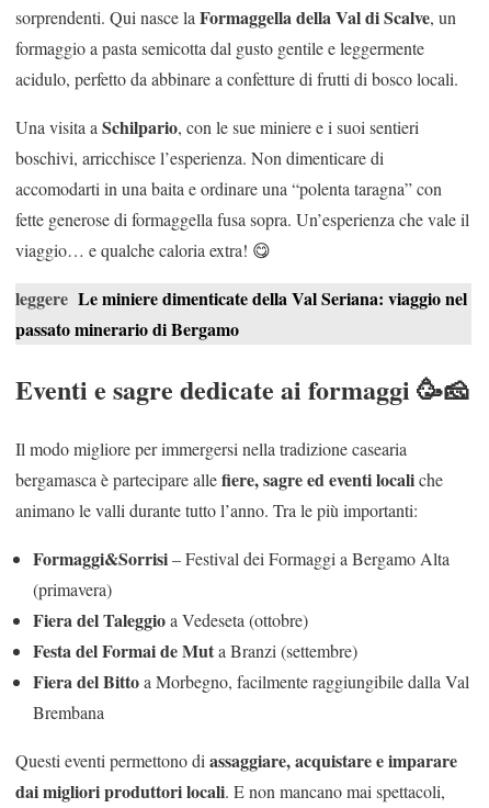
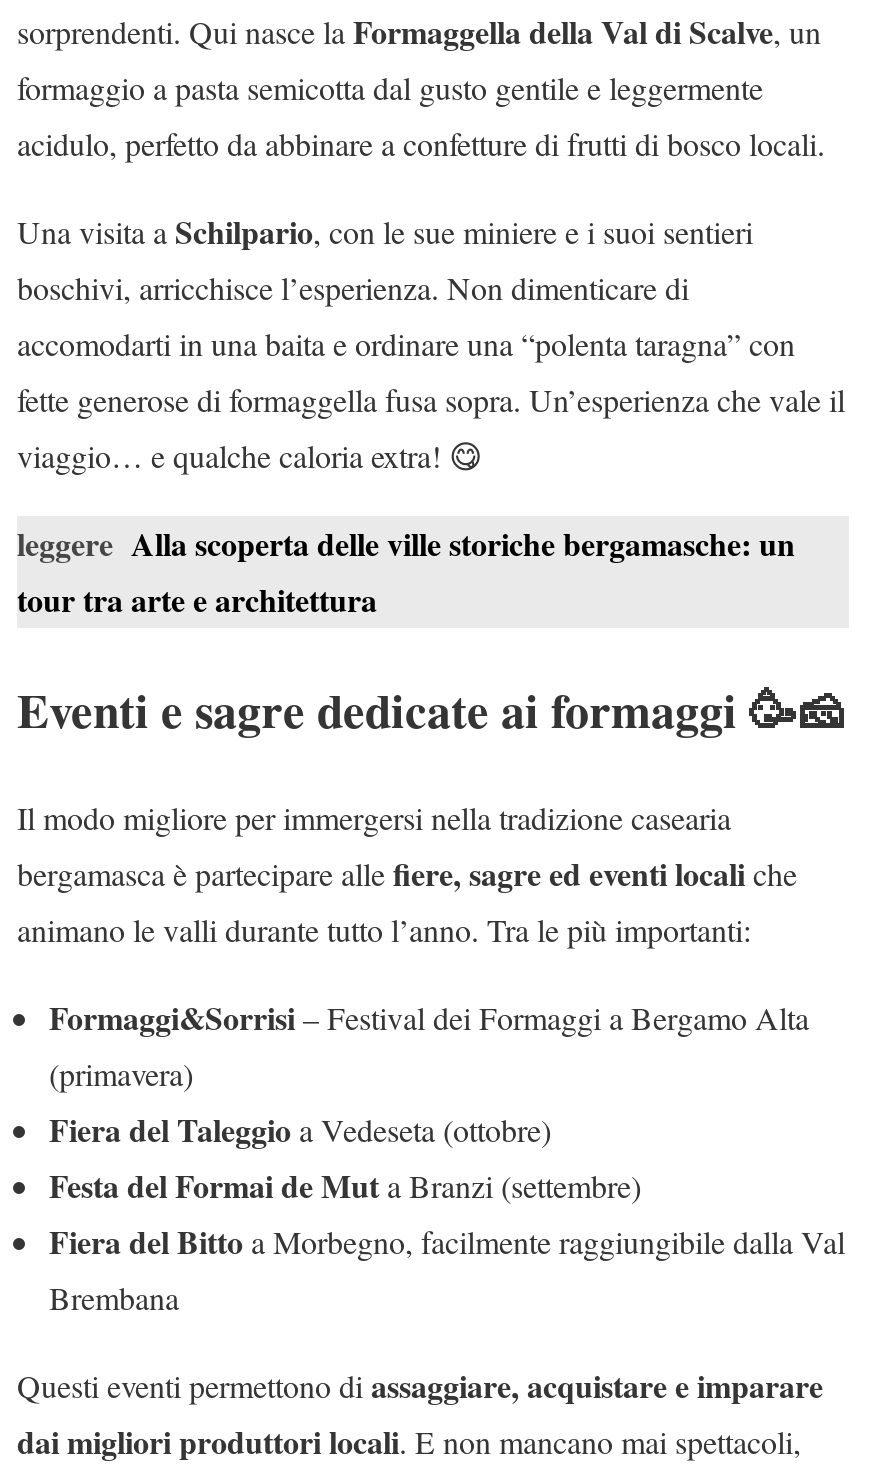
[15,285,467,341] leggere Le miniere dimenticate della Val Seriana: viaggio nel | passato minerario di Bergamo -> [17,519,795,621] leggere Alla scoperta delle ville storiche bergamasche: un | tour tra arte e architettura

